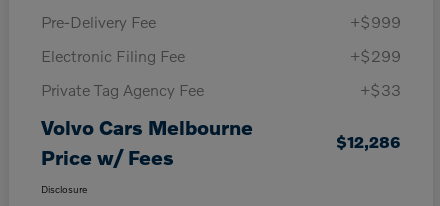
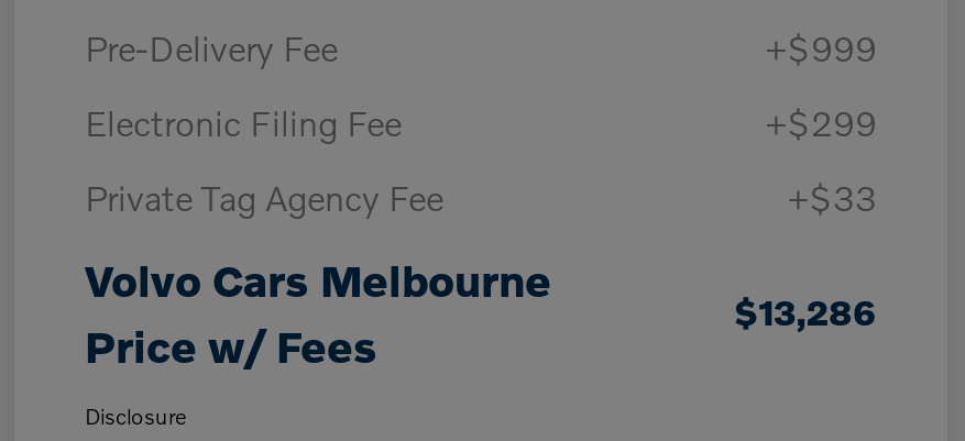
[336,132,401,151] $12,286 -> [734,291,877,333] $13,286

